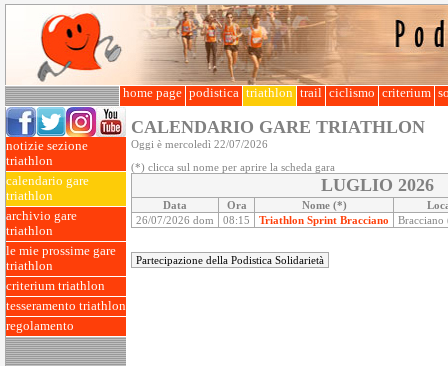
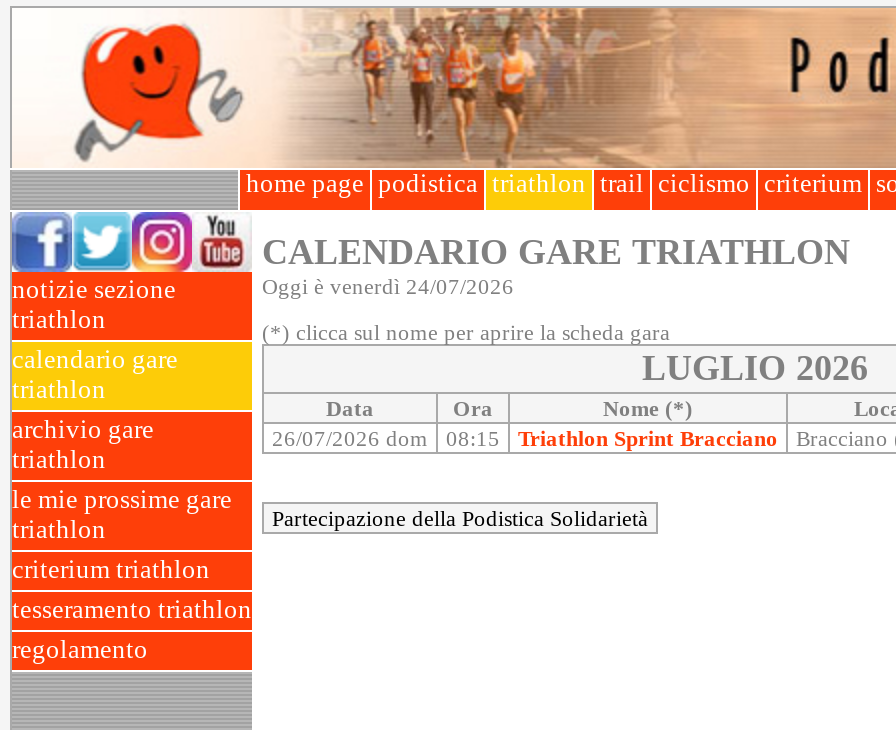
[131,138,268,150] Oggi è mercoledì 22/07/2026 -> [262,274,514,298] Oggi è venerdì 24/07/2026

